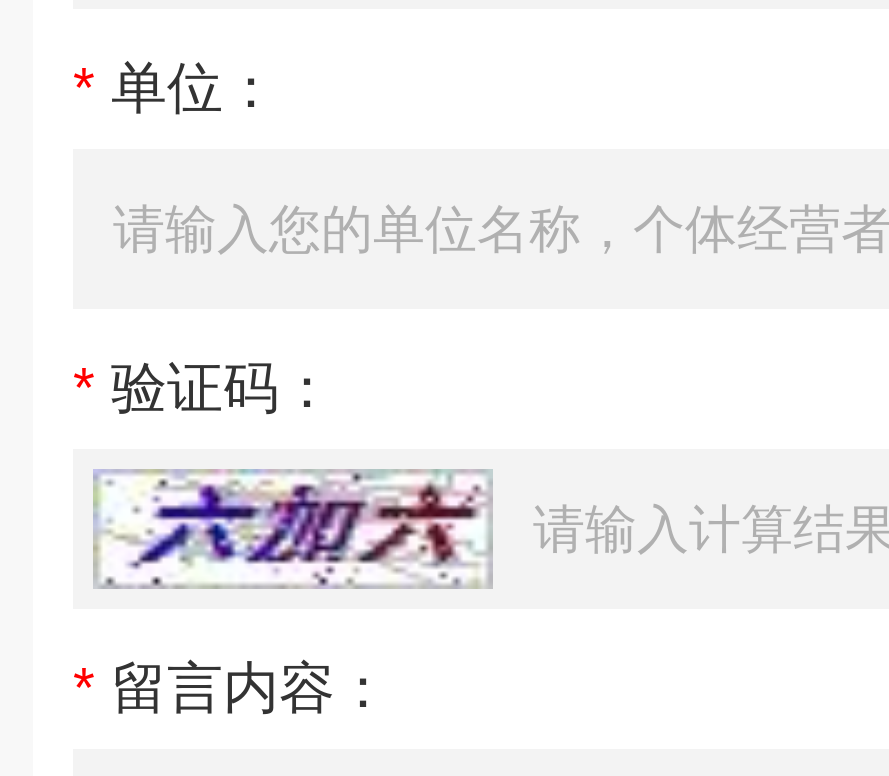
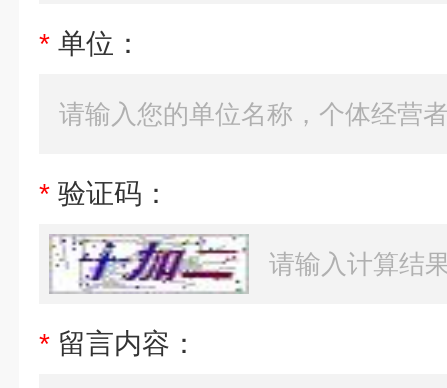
[93,469,487,587] [image] -> [49,234,247,293] [image]

